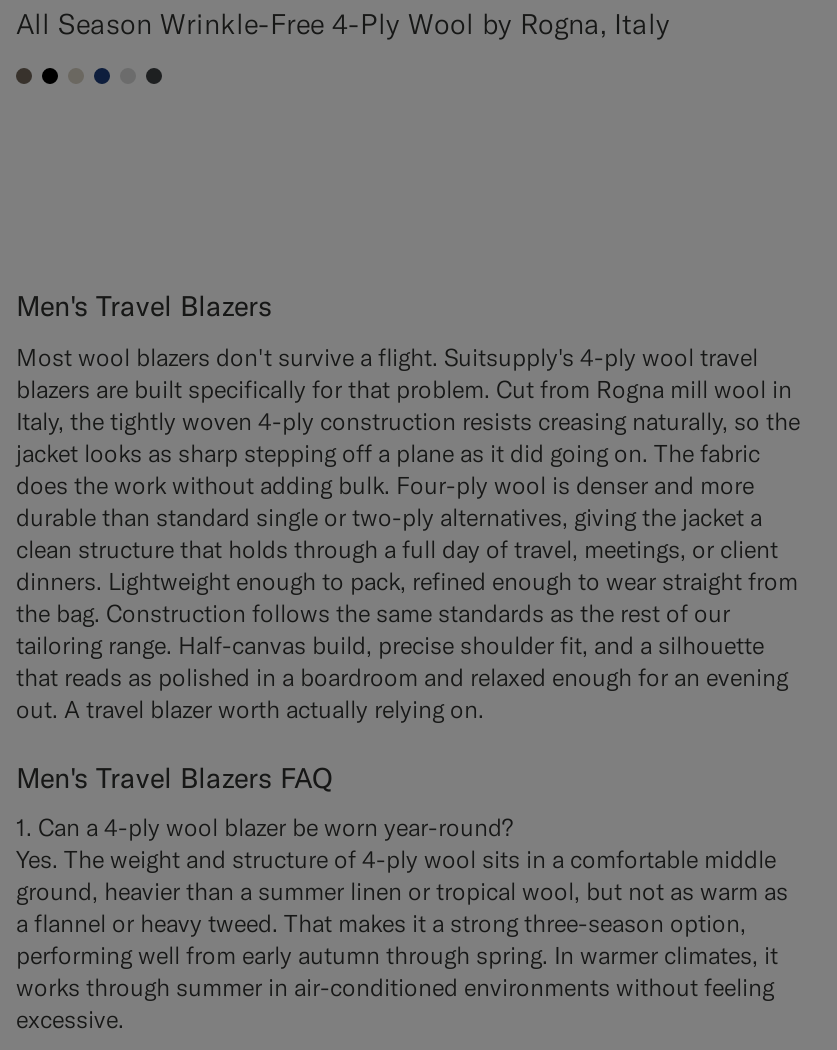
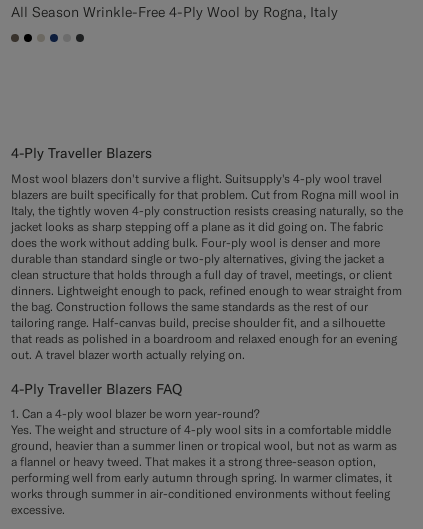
[16,289,272,325] Men's Travel Blazers -> [11,144,152,162] 4-Ply Traveller Blazers
[16,760,332,796] Men's Travel Blazers FAQ -> [11,380,182,398] 4-Ply Traveller Blazers FAQ

